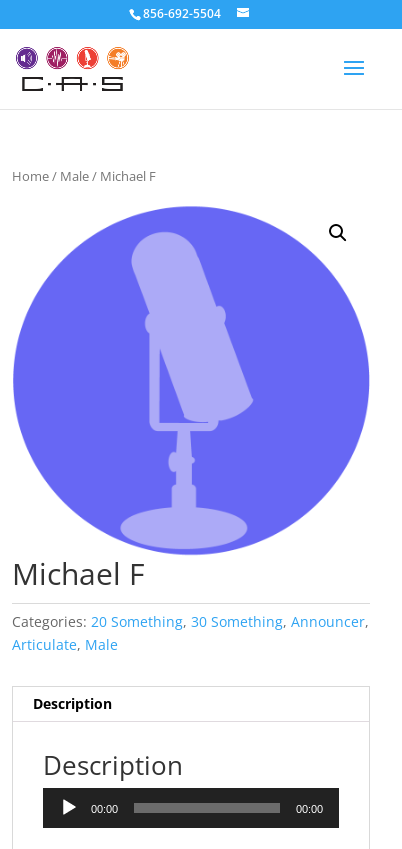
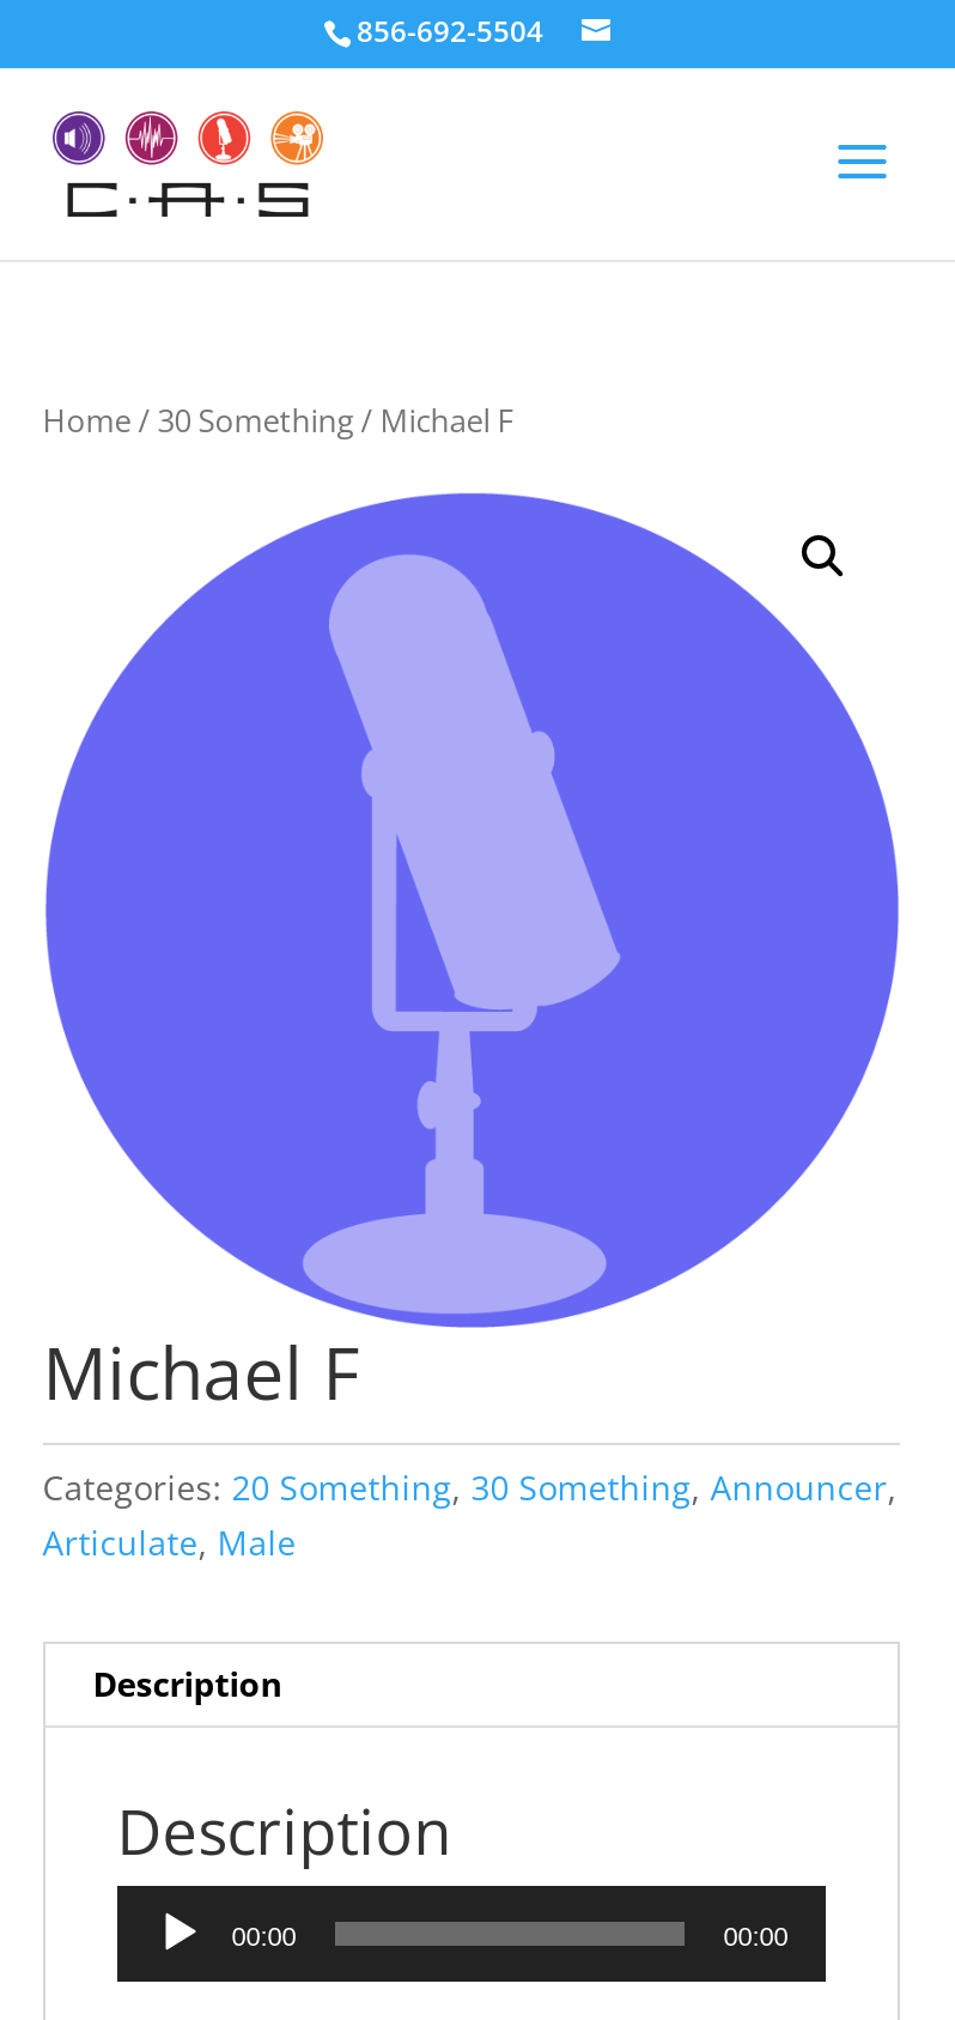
[12,167,156,185] Home / Male / Michael F -> [43,399,514,442] Home / 30 Something / Michael F

